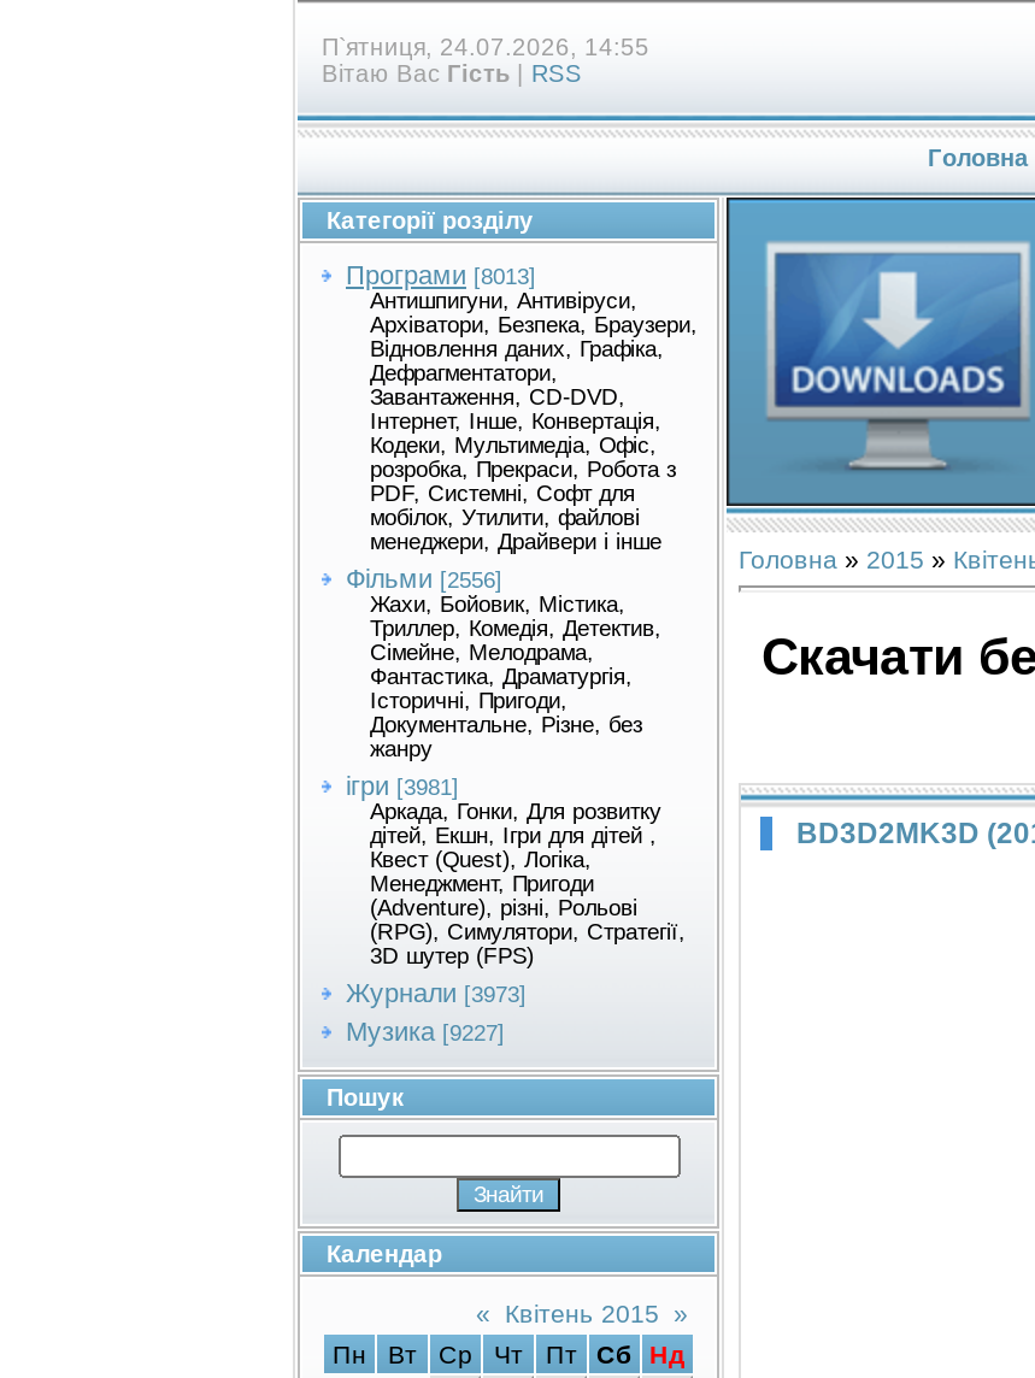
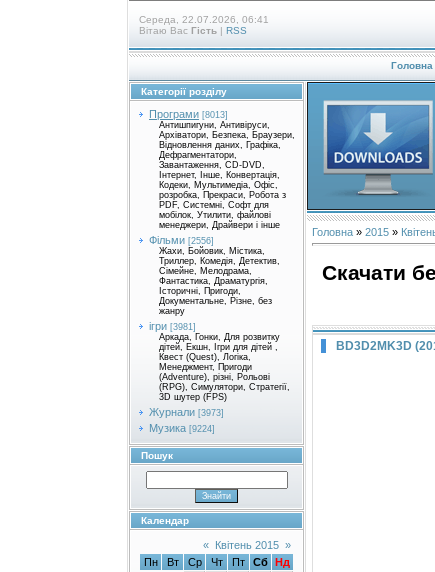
[322,34,649,60] П`ятниця, 24.07.2026, 14:55 -> [139,14,269,25] Середа, 22.07.2026, 06:41
[346,1017,505,1046] Музика [9227] -> [149,422,215,434] Музика [9224]

